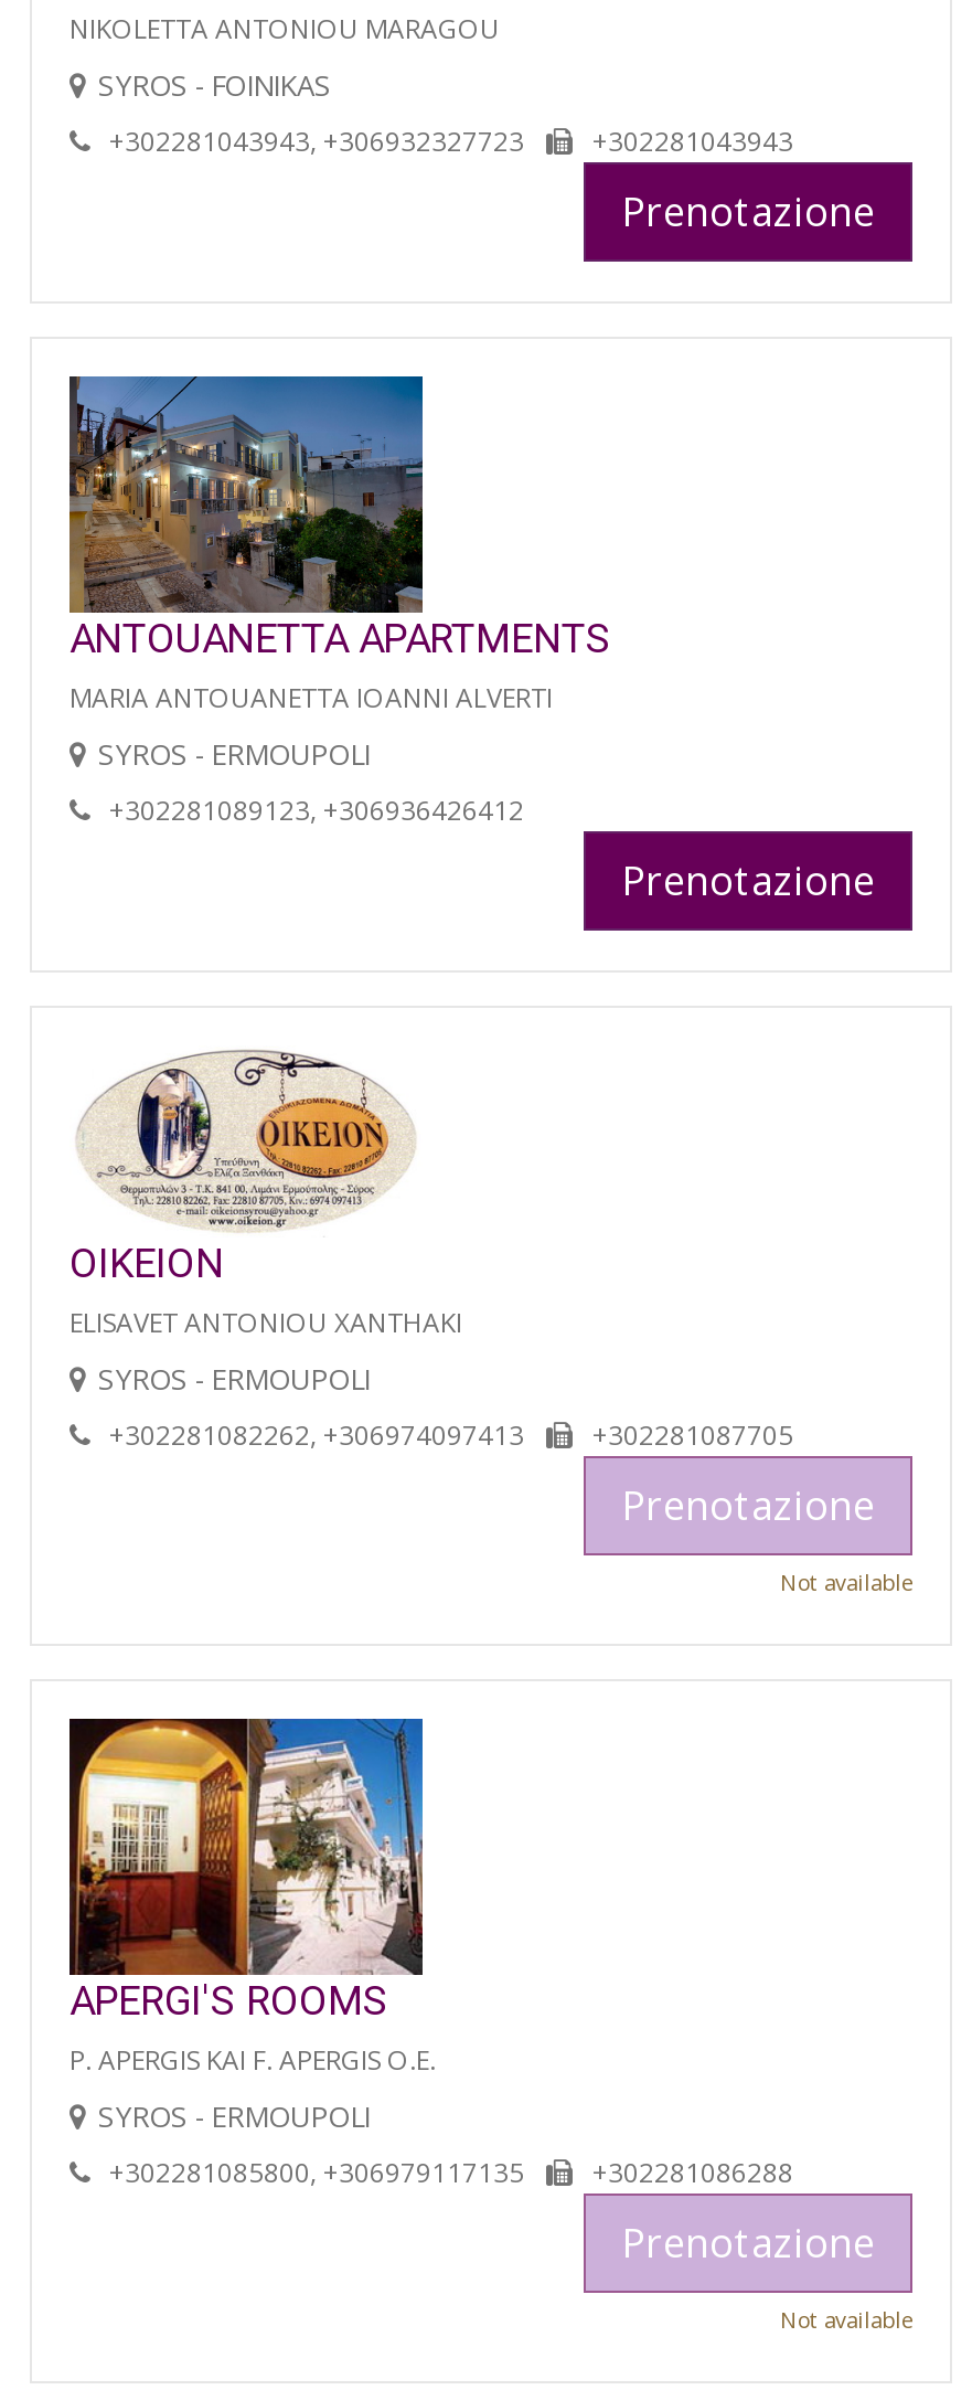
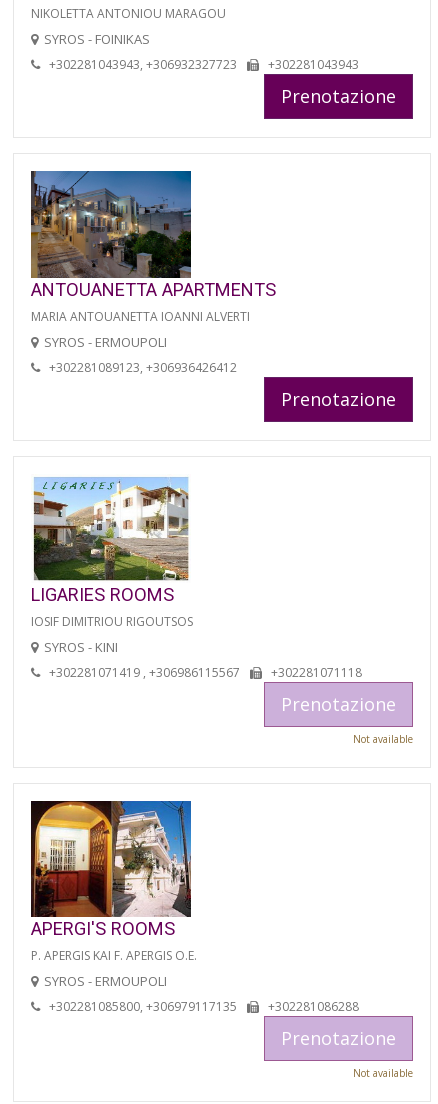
[70,1050,793,1455] [image] | OIKEION | ELISAVET ANTONIOU XANTHAKI | SYROS - ERMOUPOLI | +302281082262, +306974097413 | +302281087705 -> [31,477,362,681] [image] | LIGARIES ROOMS | IOSIF DIMITRIOU RIGOUTSOS | SYROS - KINI | +302281071419 , +306986115567 | +302281071118

